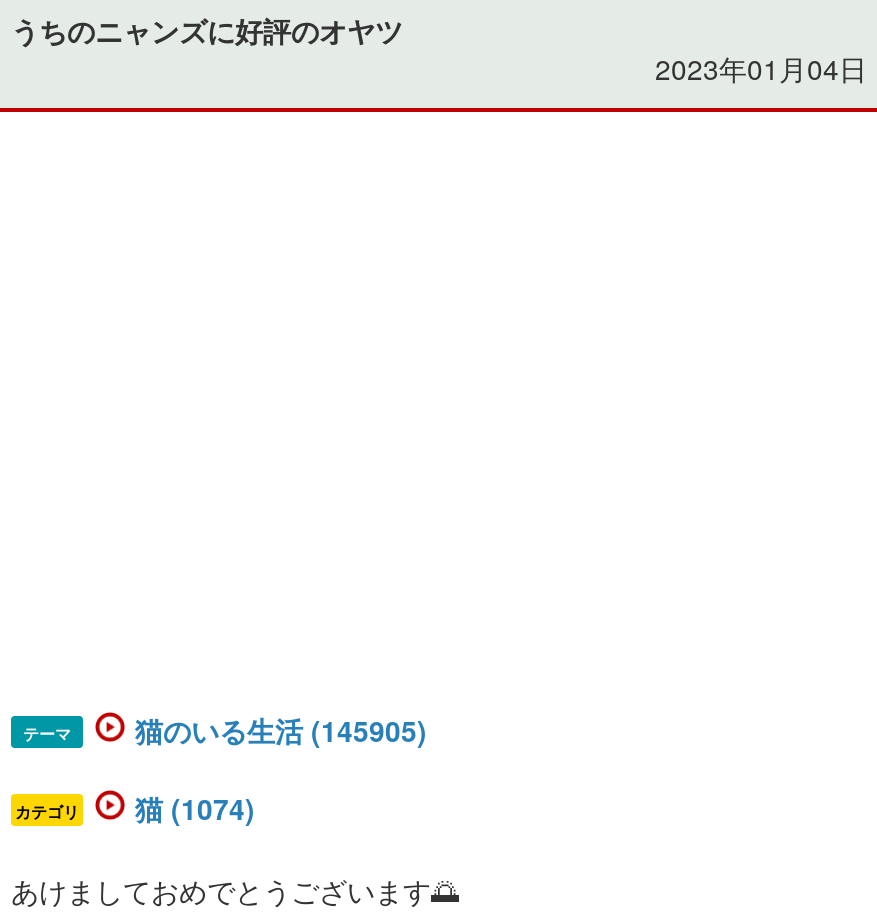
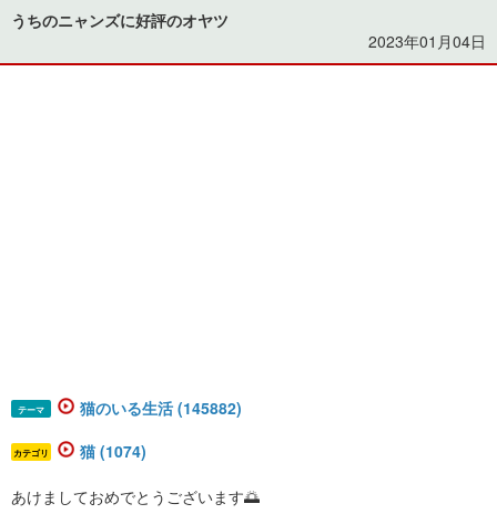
[135,710,427,750] 猫のいる生活 (145905) -> [80,396,242,419] 猫のいる生活 (145882)

